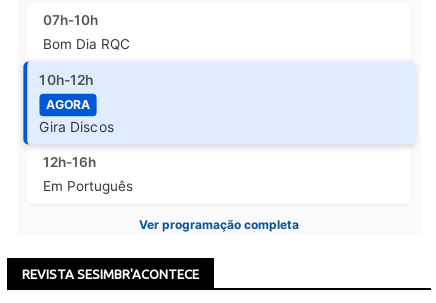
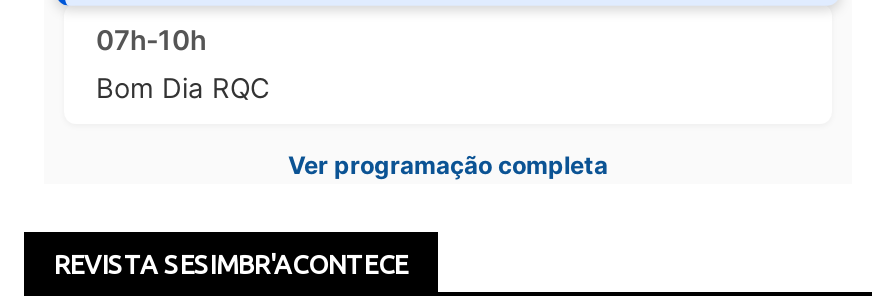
[39,71,133,194] 10h-12h | AGORA | Gira Discos | 12h-16h | Em Português -> none

